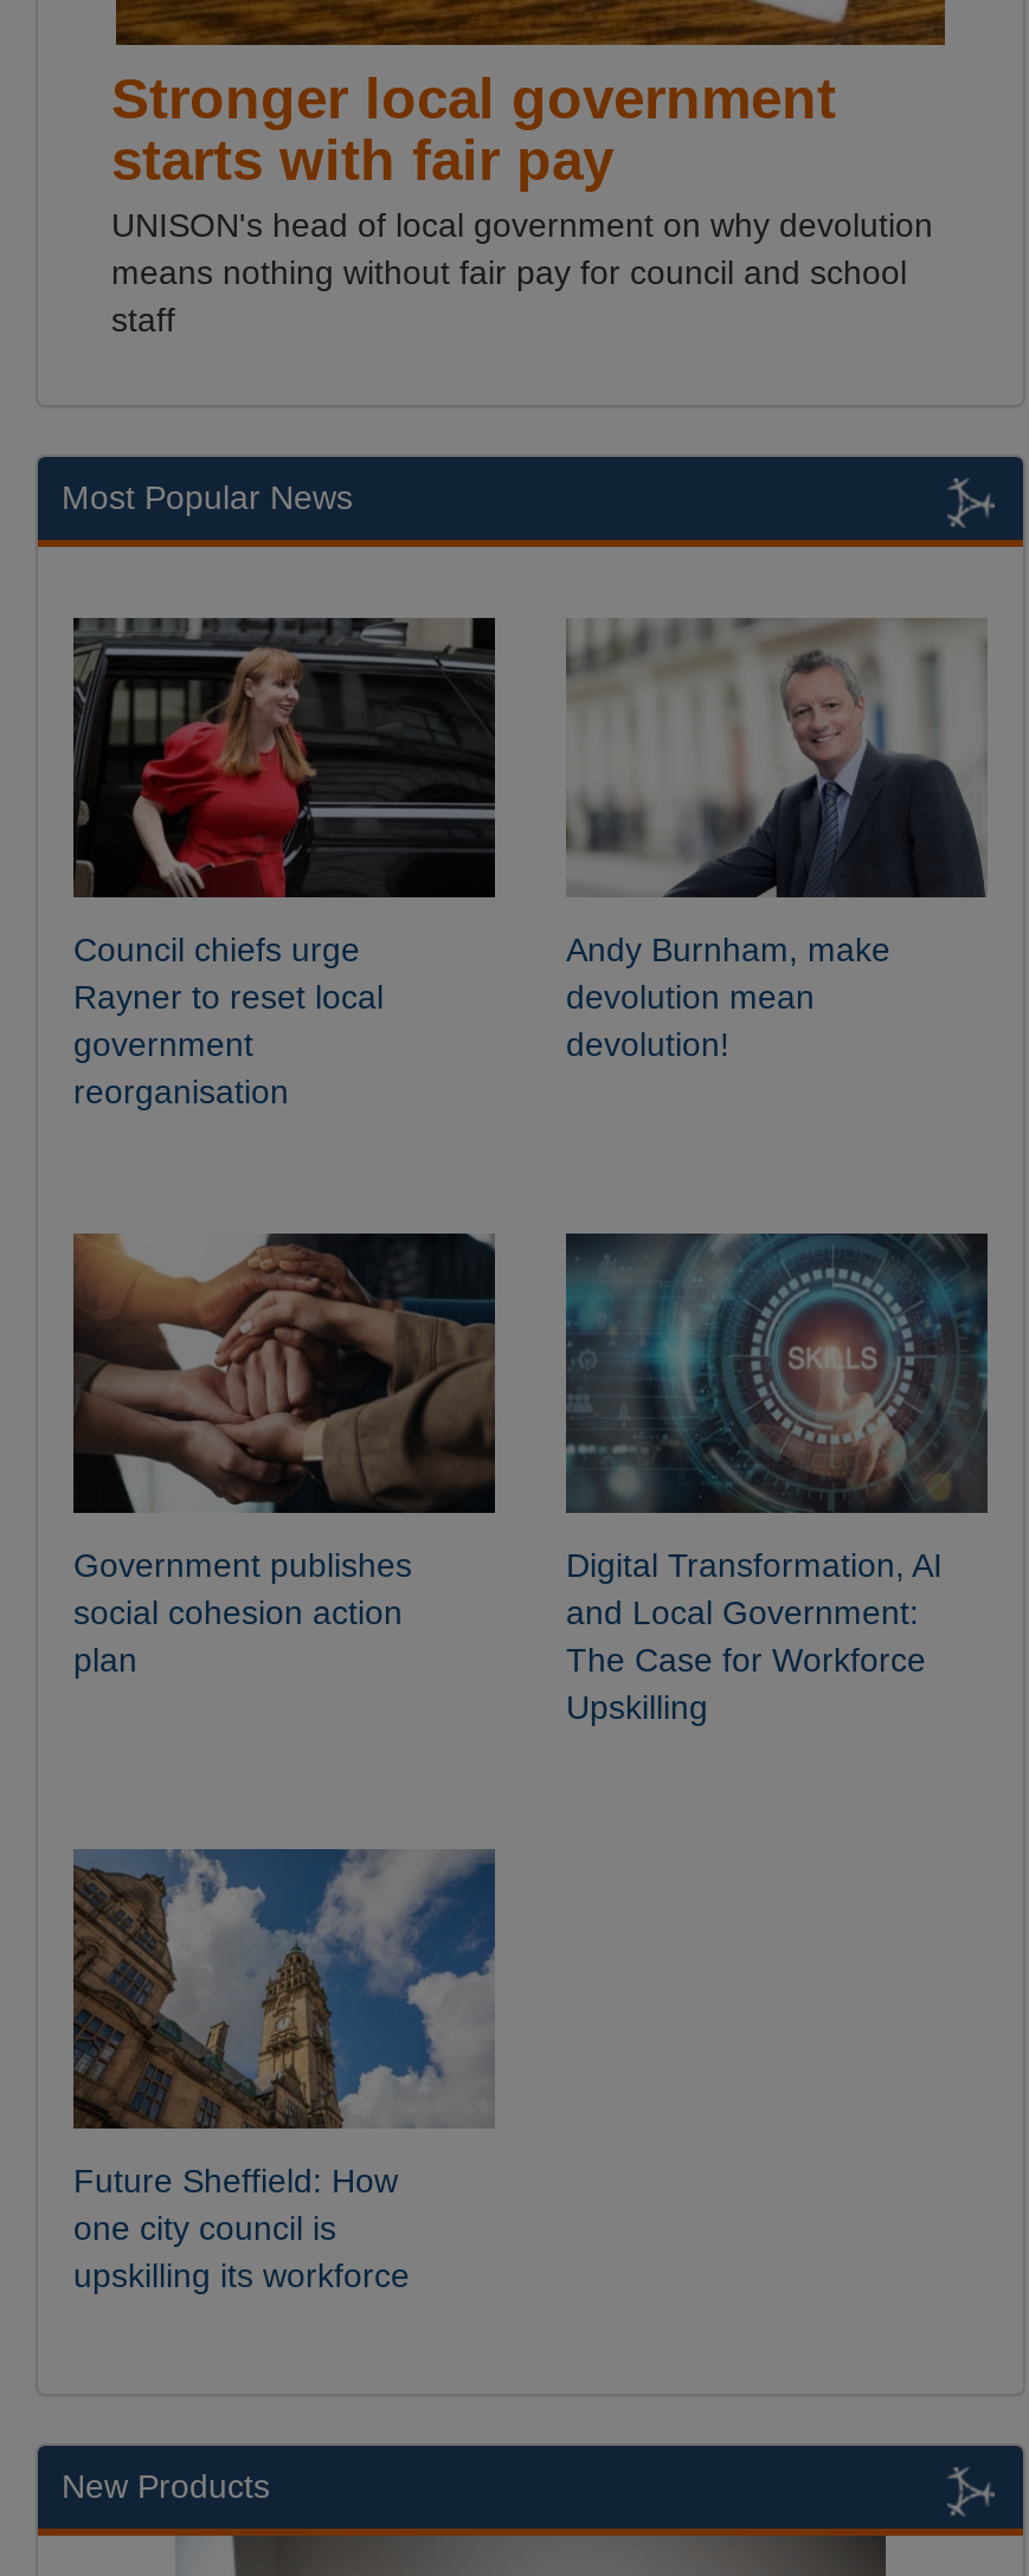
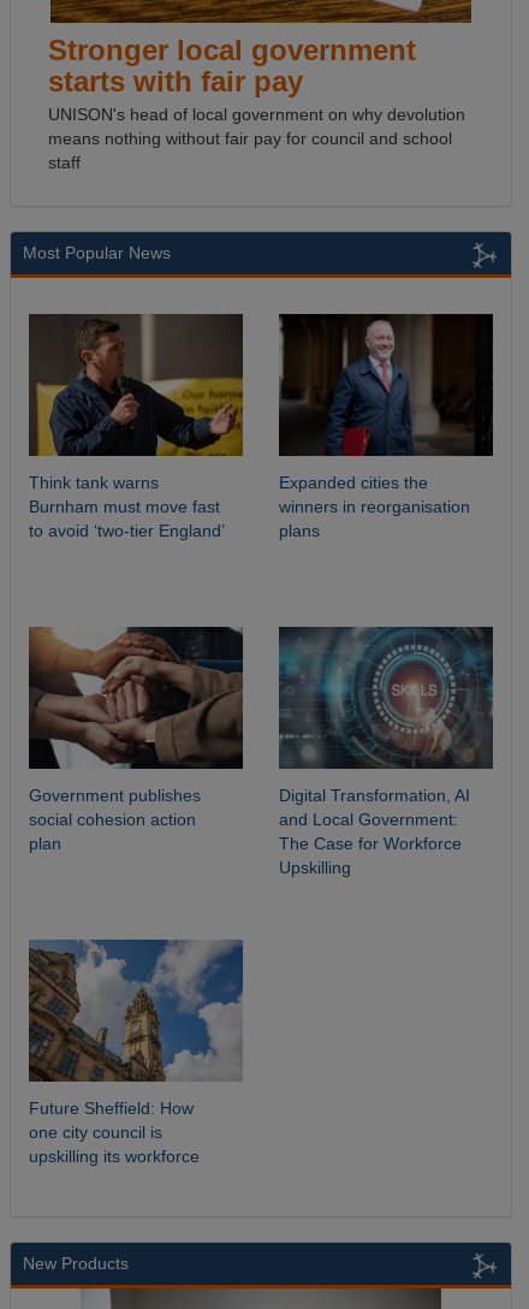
[73,616,497,1112] [image] | Council chiefs urge | Rayner to reset local | government | reorganisation -> [29,314,244,541] [image] | Think tank warns | Burnham must move fast | to avoid ‘two-tier England’
[566,618,988,1064] [image] | Andy Burnham, make | devolution mean | devolution! -> [278,313,494,541] [image] | Expanded cities the | winners in reorganisation | plans

